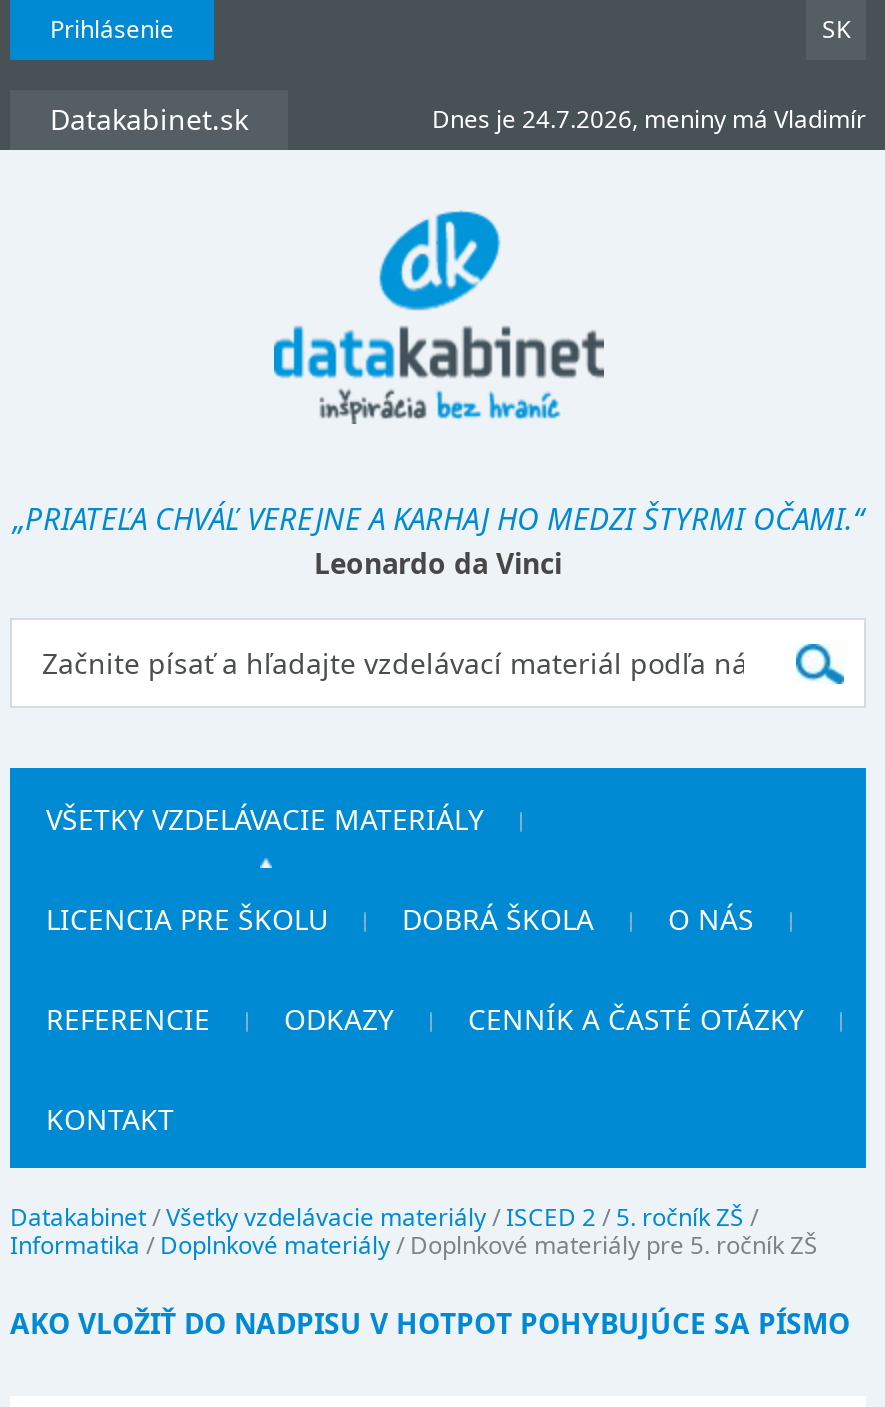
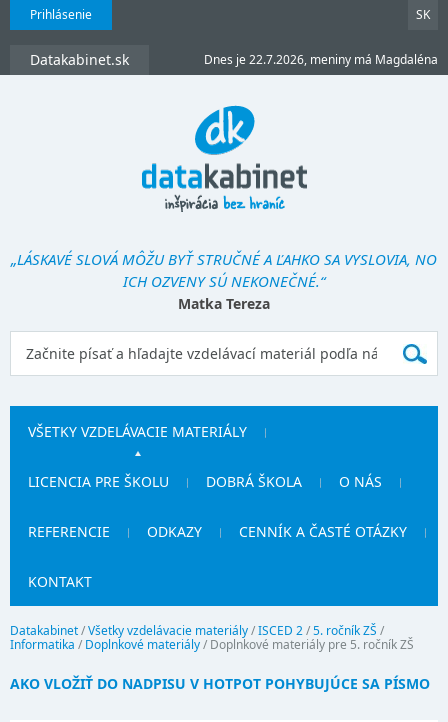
[432,102,866,136] Dnes je 24.7.2026, meniny má Vladimír -> [204,51,438,68] Dnes je 22.7.2026, meniny má Magdaléna
[13,498,863,582] „PRIATEĽA CHVÁĽ VEREJNE A KARHAJ HO MEDZI ŠTYRMI OČAMI.“ | Leonardo da Vinci -> [11,249,437,313] „LÁSKAVÉ SLOVÁ MÔŽU BYŤ STRUČNÉ A ĽAHKO SA VYSLOVIA, NO | ICH OZVENY SÚ NEKONEČNÉ.“ | Matka Tereza

